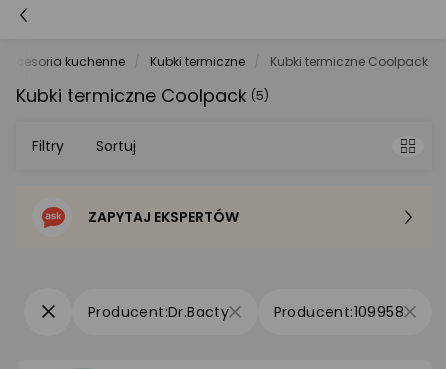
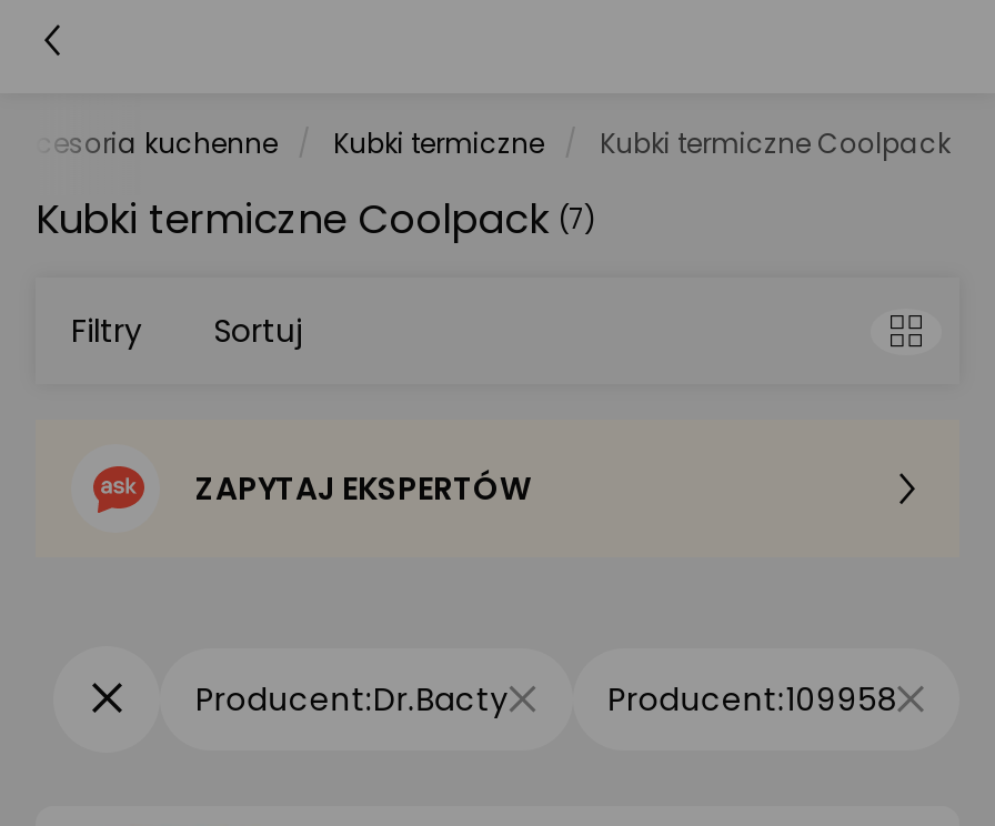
[16,83,269,108] Kubki termiczne Coolpack (5) -> [36,191,595,246] Kubki termiczne Coolpack (7)

